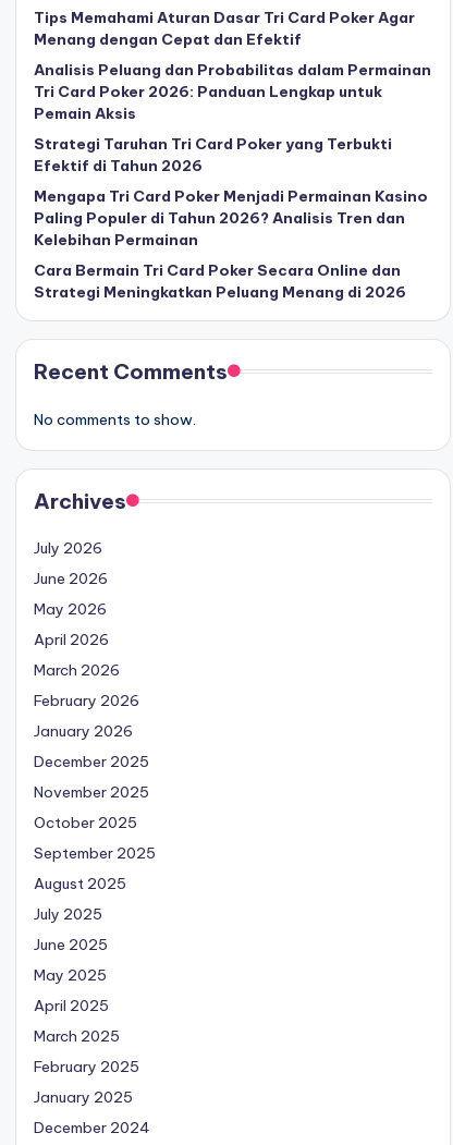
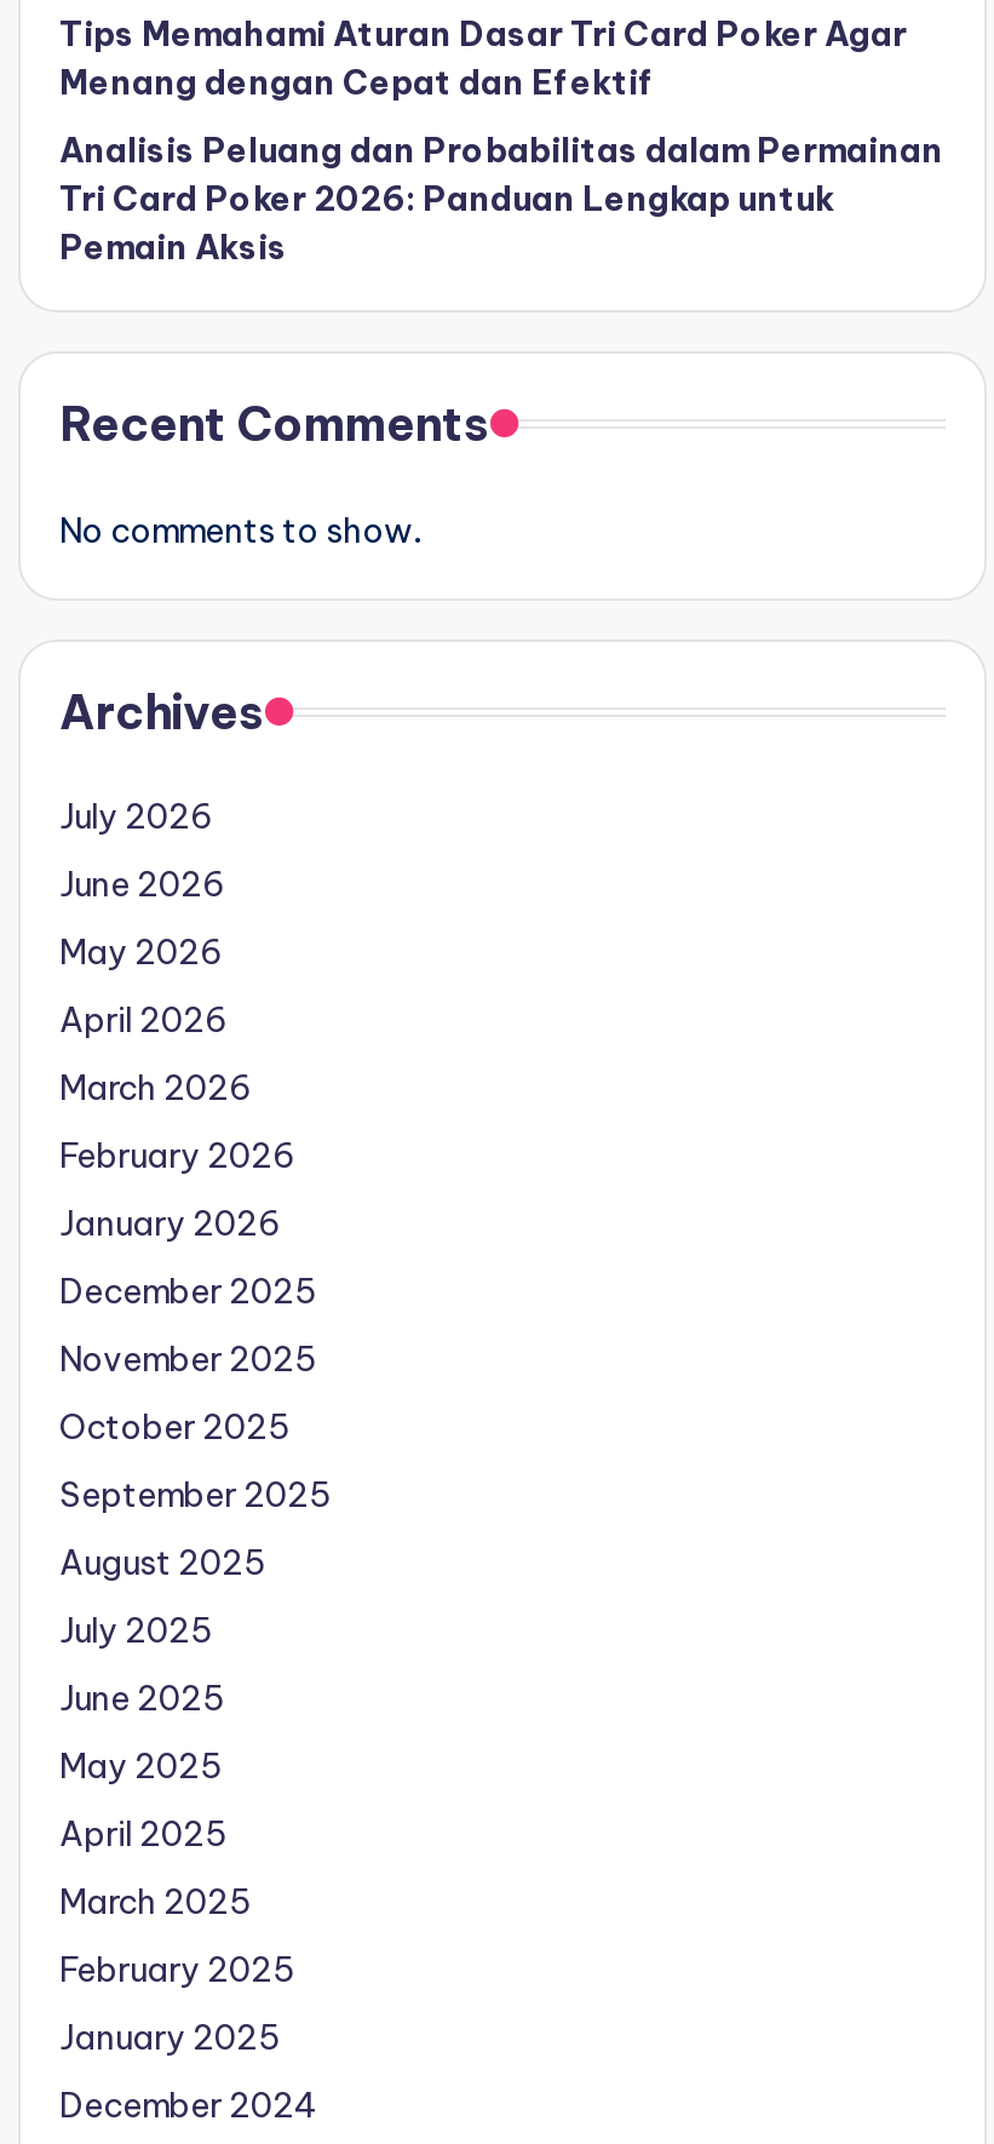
[34,134,428,301] Strategi Taruhan Tri Card Poker yang Terbukti | Efektif di Tahun 2026 | Mengapa Tri Card Poker Menjadi Permainan Kasino | Paling Populer di Tahun 2026? Analisis Tren dan | Kelebihan Permainan | Cara Bermain Tri Card Poker Secara Online dan | Strategi Meningkatkan Peluang Menang di 2026 -> none

